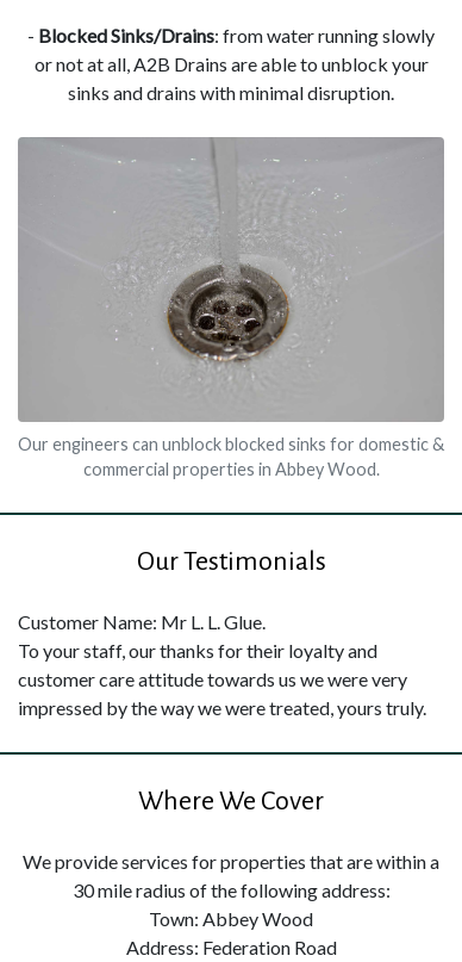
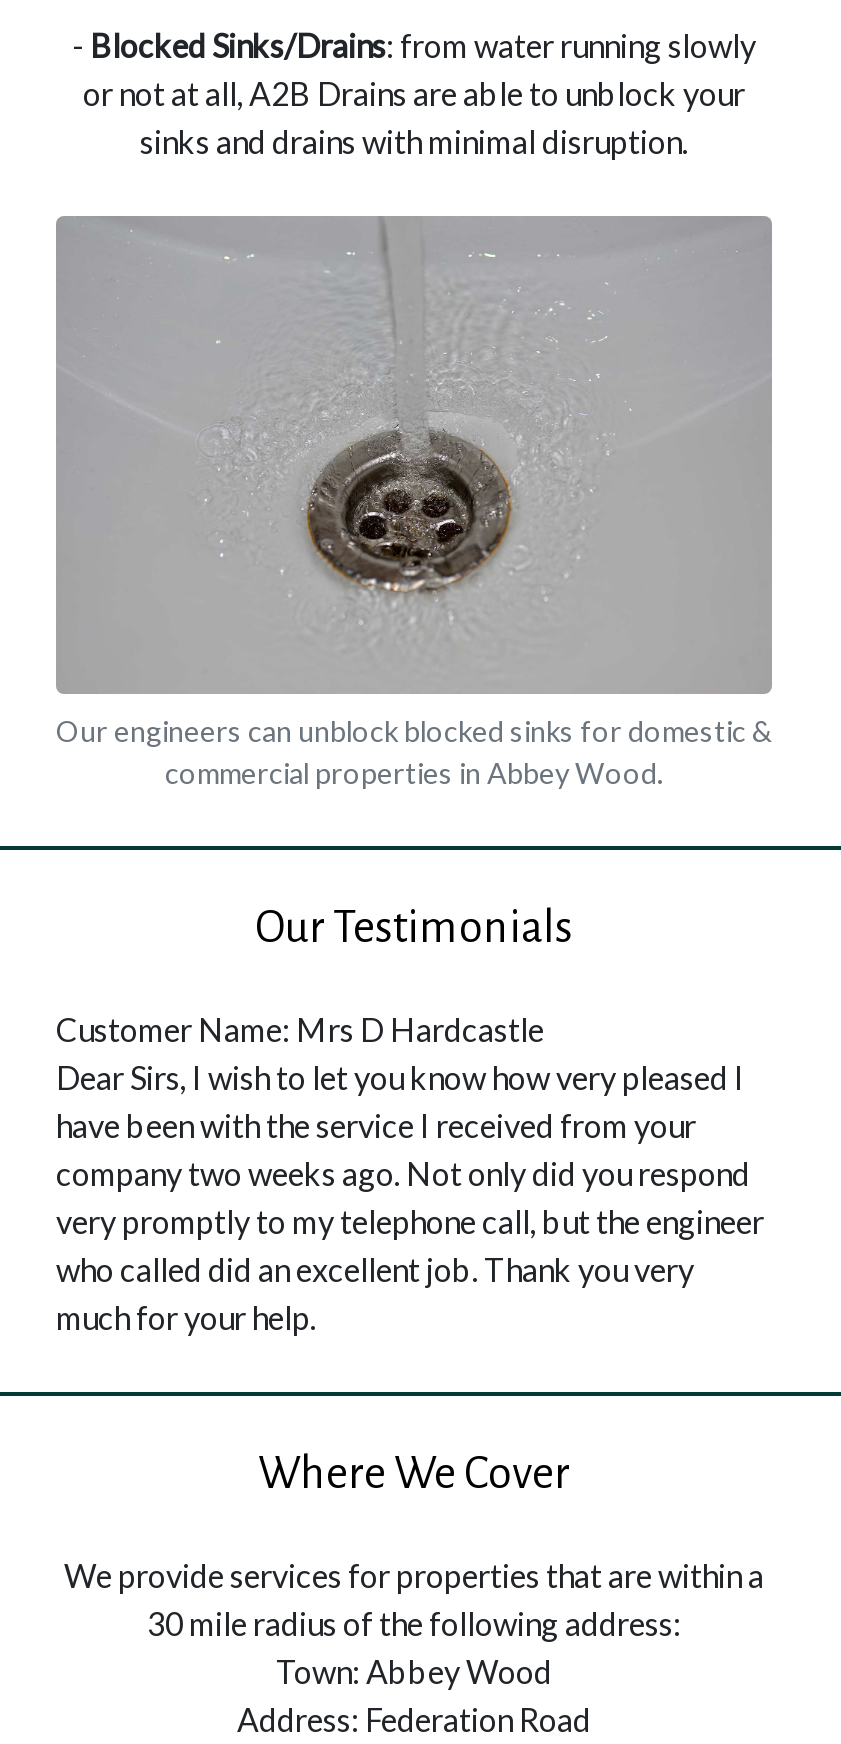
[18,610,426,719] Customer Name: Mr L. L. Glue. | To your staff, our thanks for their loyalty and | customer care attitude towards us we were very | impressed by the way we were treated, yours truly. -> [56,1010,764,1336] Customer Name: Mrs D Hardcastle | Dear Sirs, I wish to let you know how very pleased I | have been with the service I received from your | company two weeks ago. Not only did you respond | very promptly to my telephone call, but the engineer | who called did an excellent job. Thank you very | much for your help.

